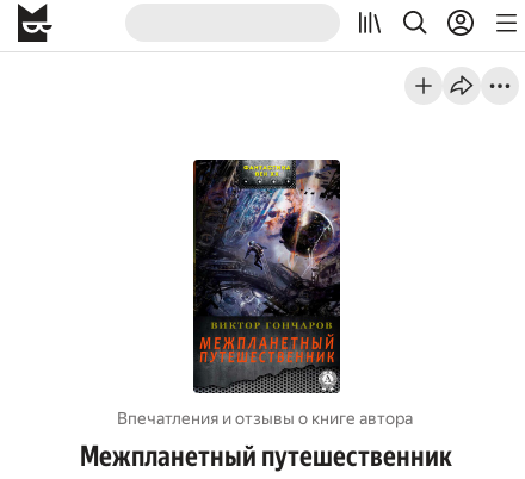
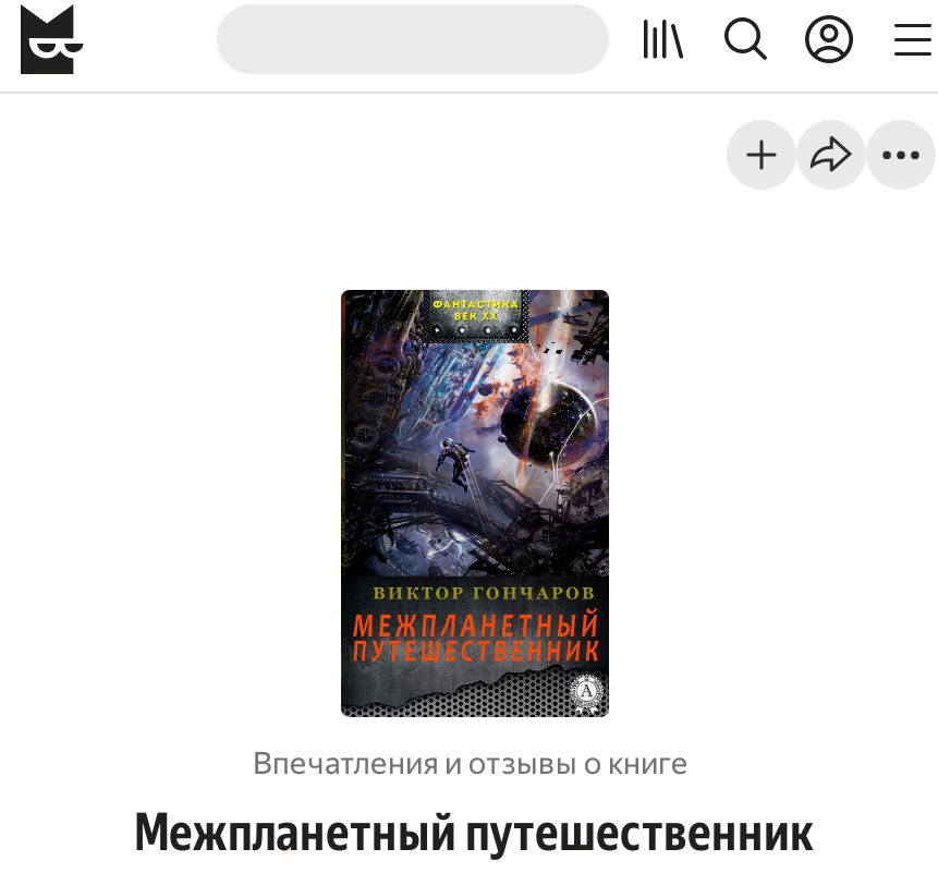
[116,409,412,428] Впечатления и отзывы о книге автора -> [253,745,689,780] Впечатления и отзывы о книге

